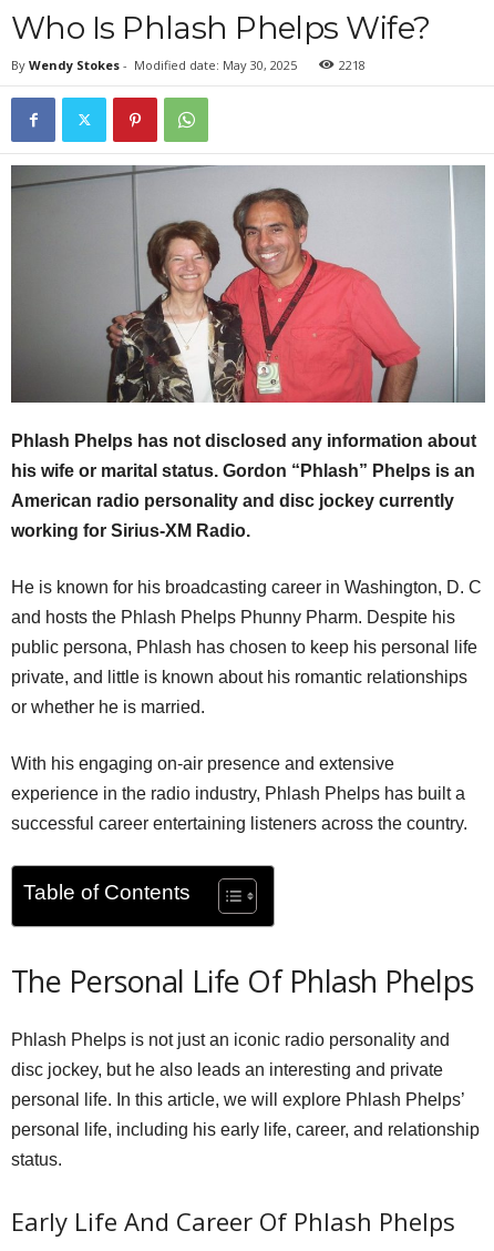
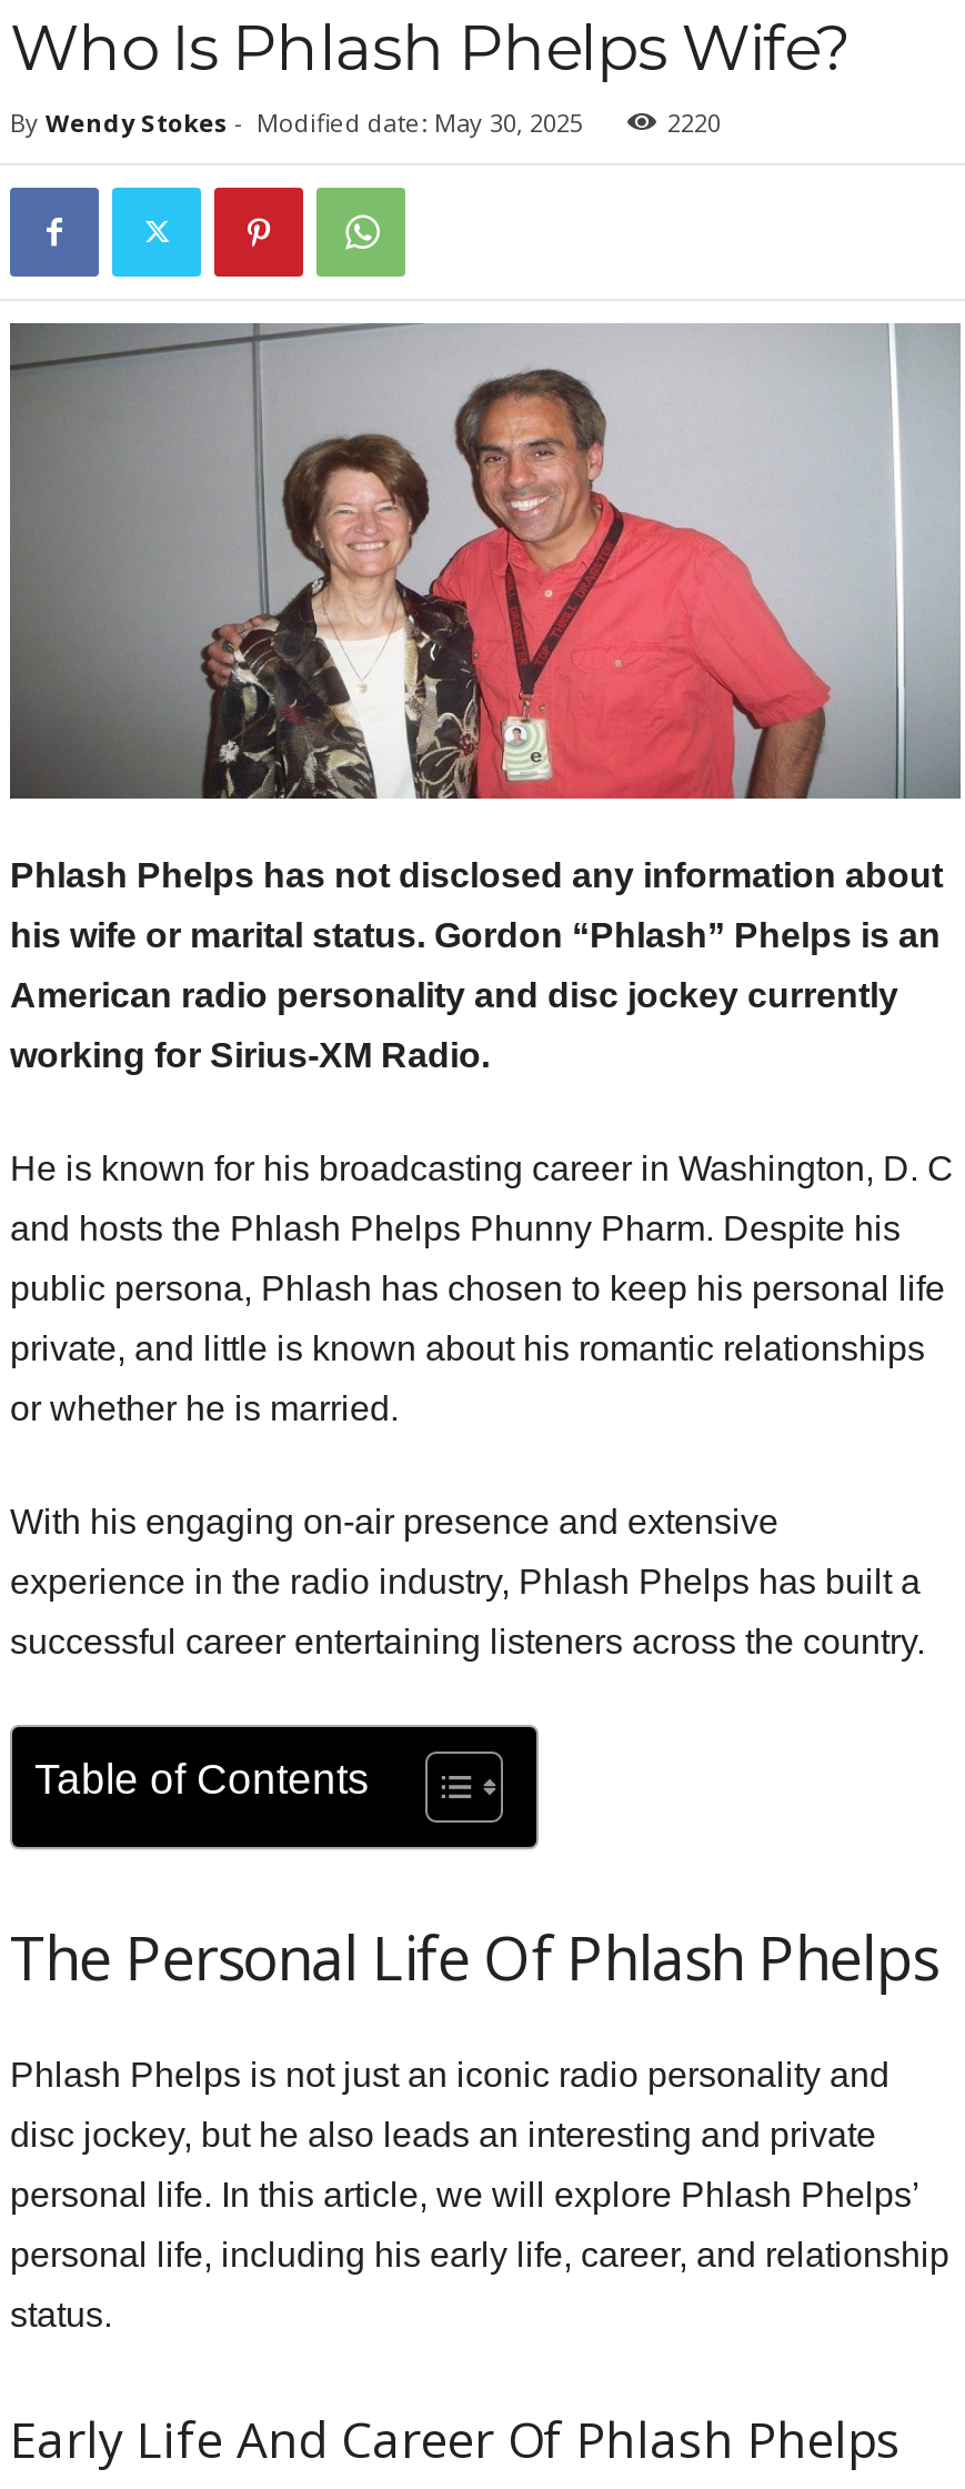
[339,57,366,73] 2218 -> [667,106,721,139] 2220

